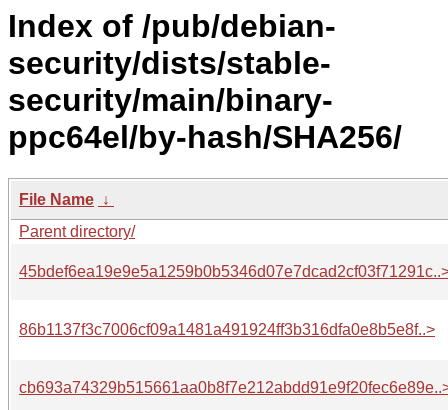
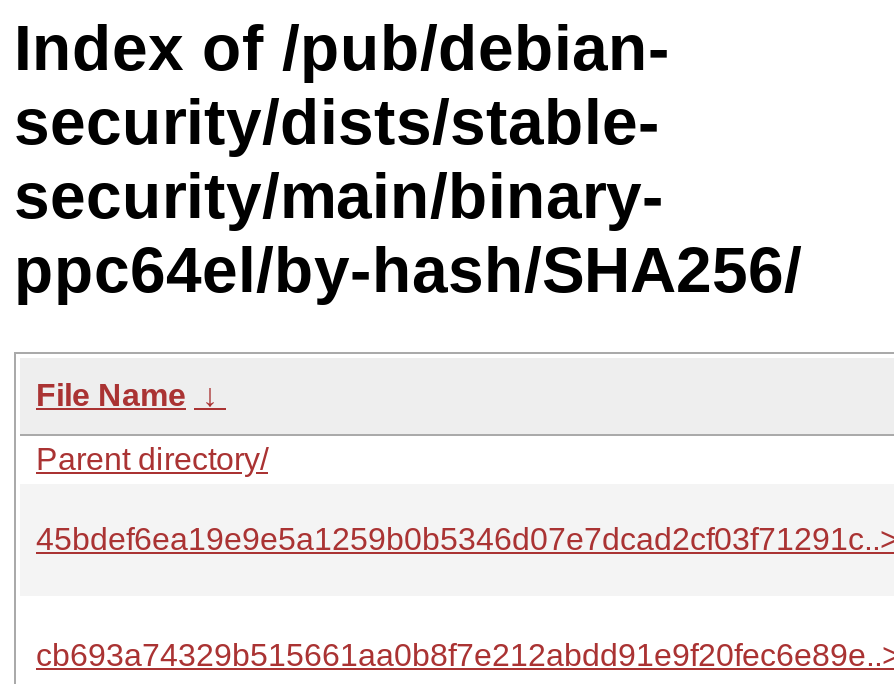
[19,321,435,338] 86b1137f3c7006cf09a1481a491924ff3b316dfa0e8b5e8f..> -> none

